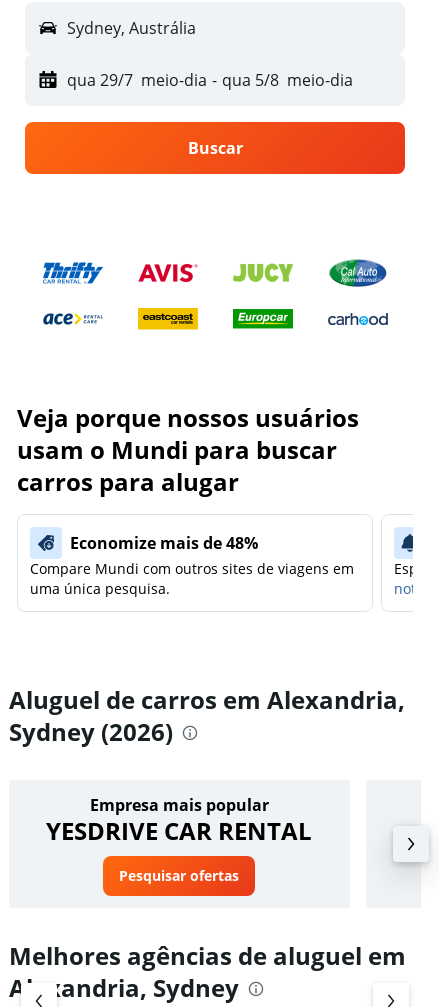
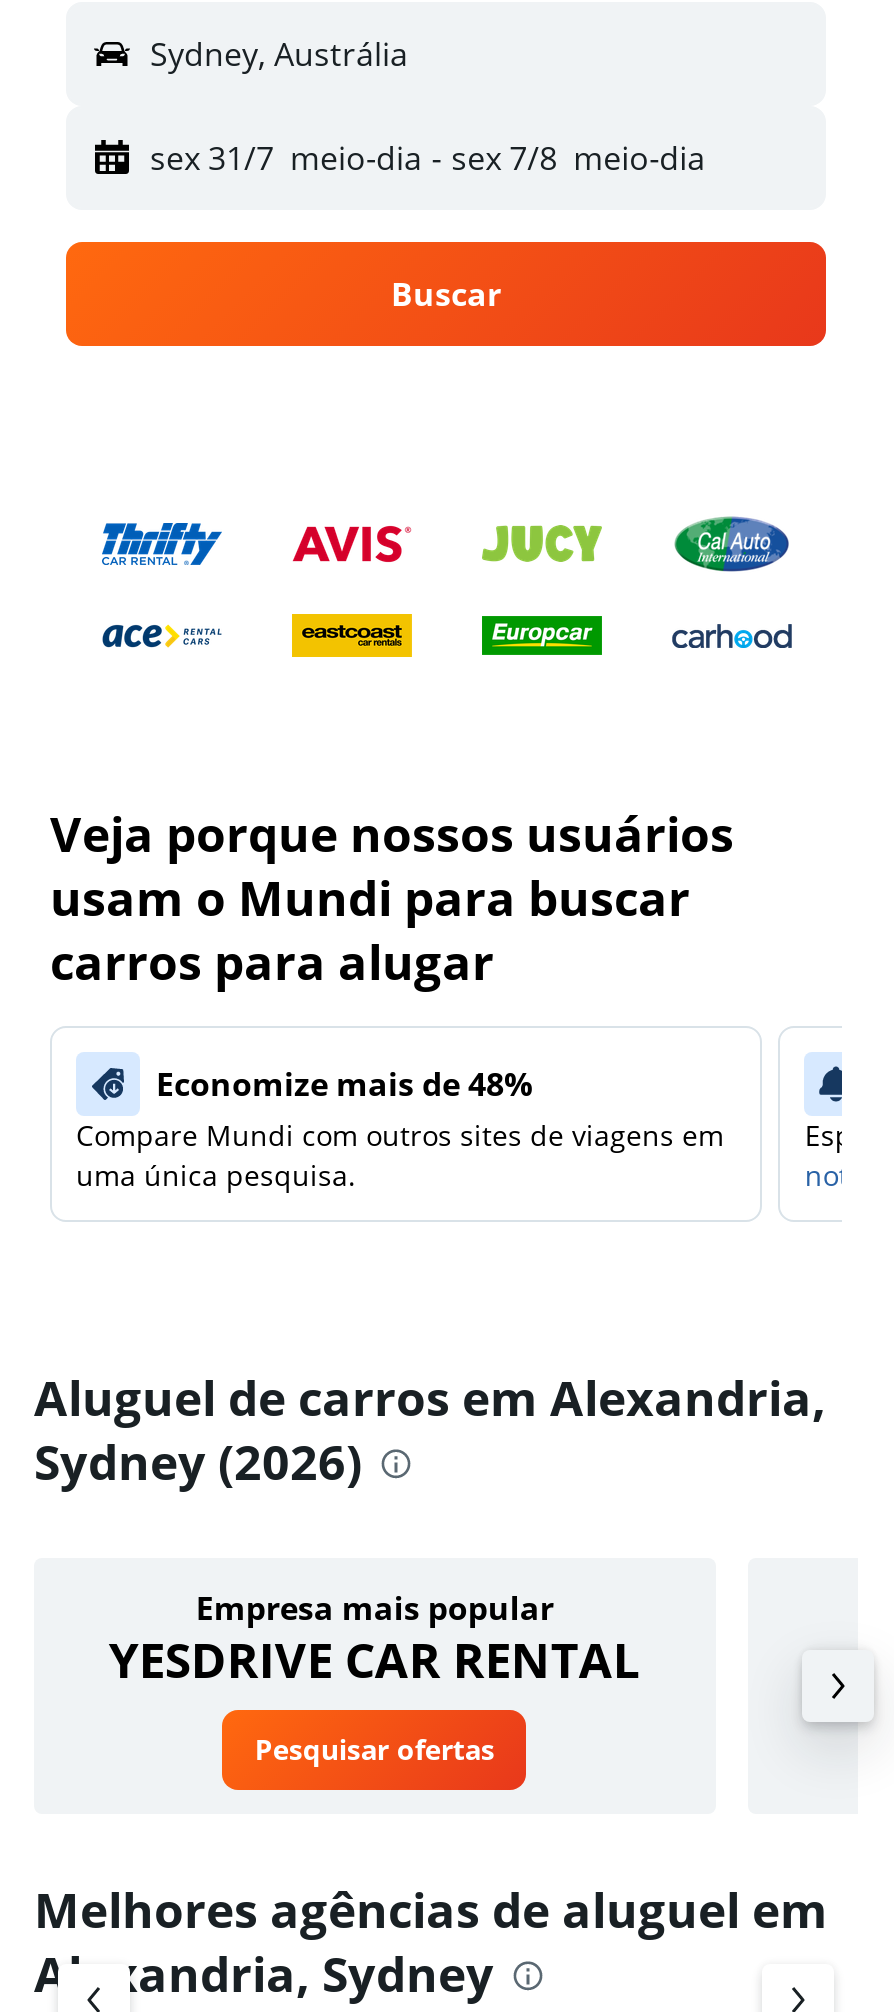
[67,69,353,91] qua 29/7 meio-dia - qua 5/8 meio-dia -> [150,136,705,180] sex 31/7 meio-dia - sex 7/8 meio-dia

